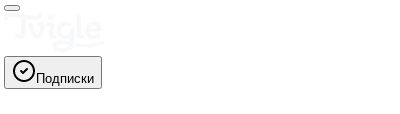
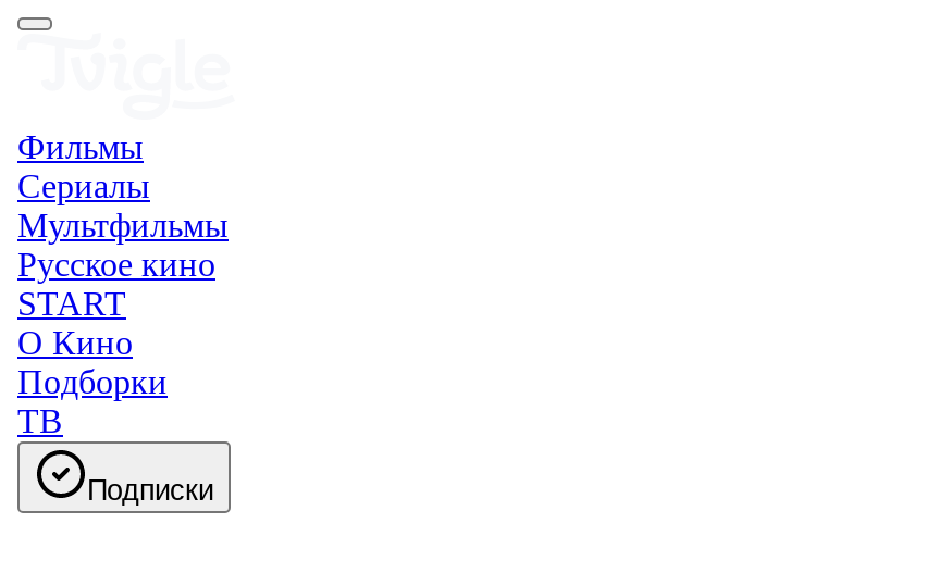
none -> [17,128,229,439] Фильмы | Сериалы | Мультфильмы | Русское кино | START | О Кино | Подборки | ТВ

